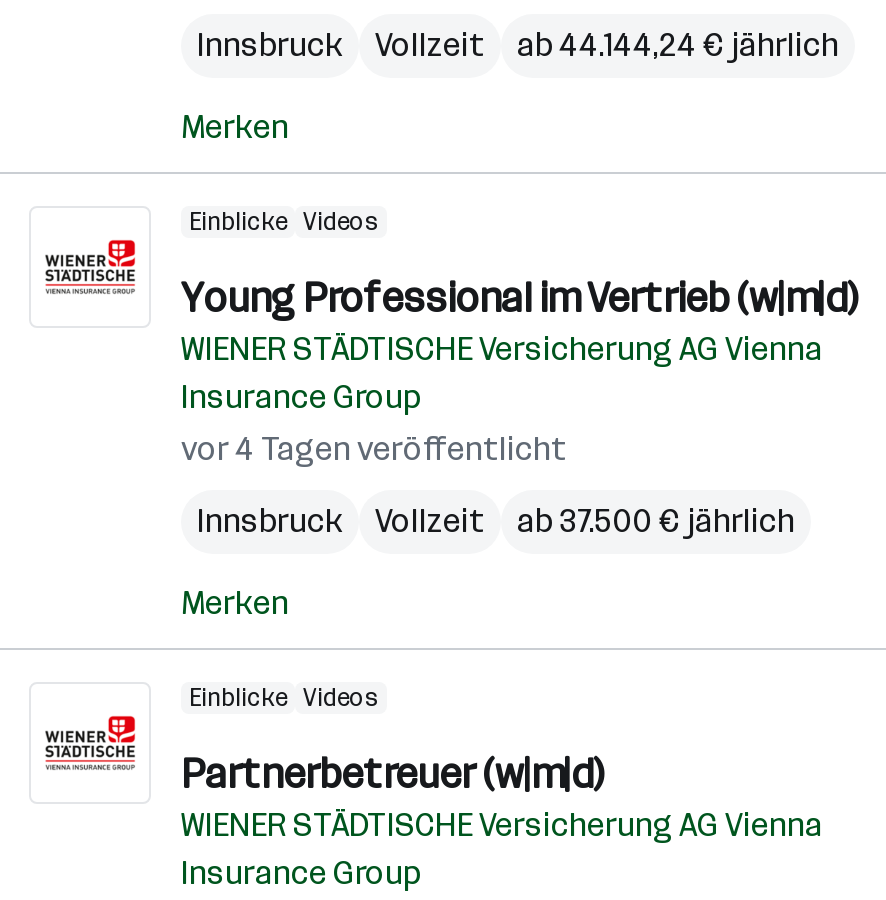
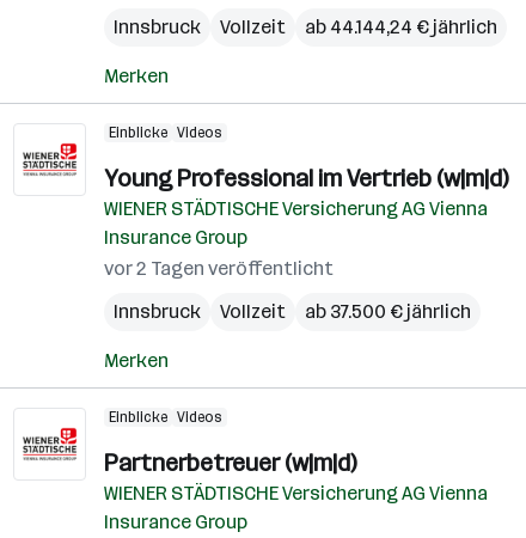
[181,430,567,468] vor 4 Tagen veröffentlicht -> [104,257,334,280] vor 2 Tagen veröffentlicht

